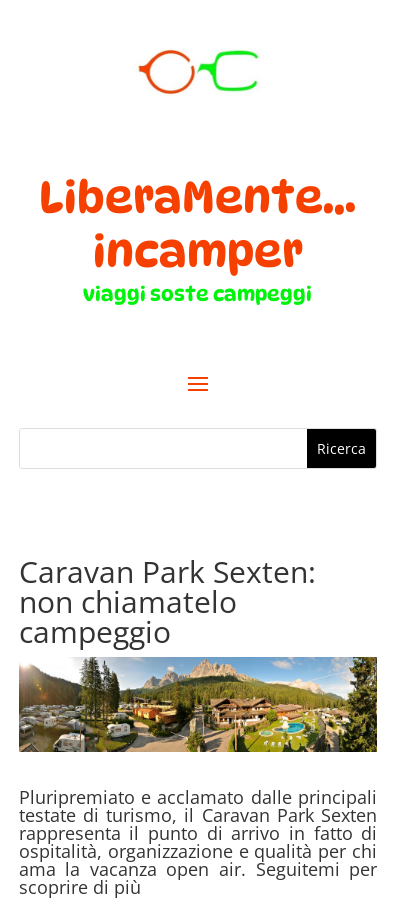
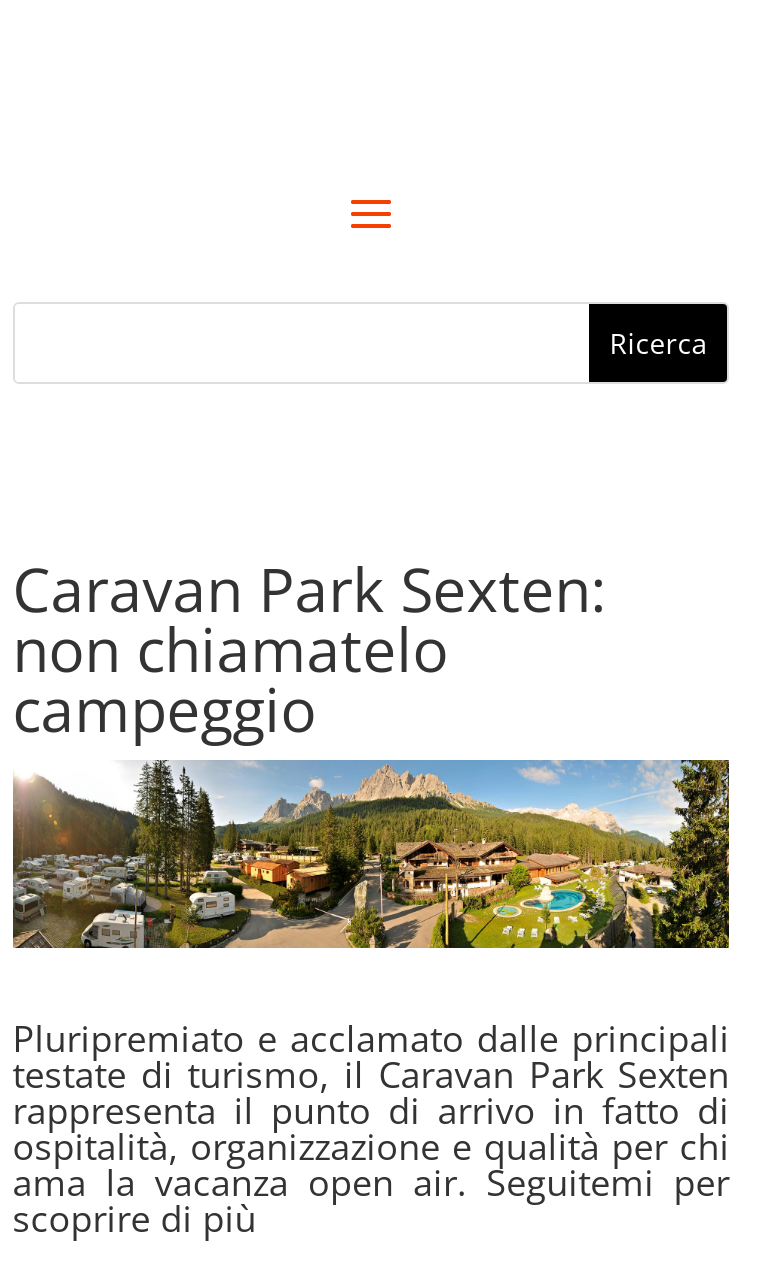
[138,49,259,95] [image] -> none
[39,171,356,306] LiberaMente... | incamper | viaggi soste campeggi -> none

